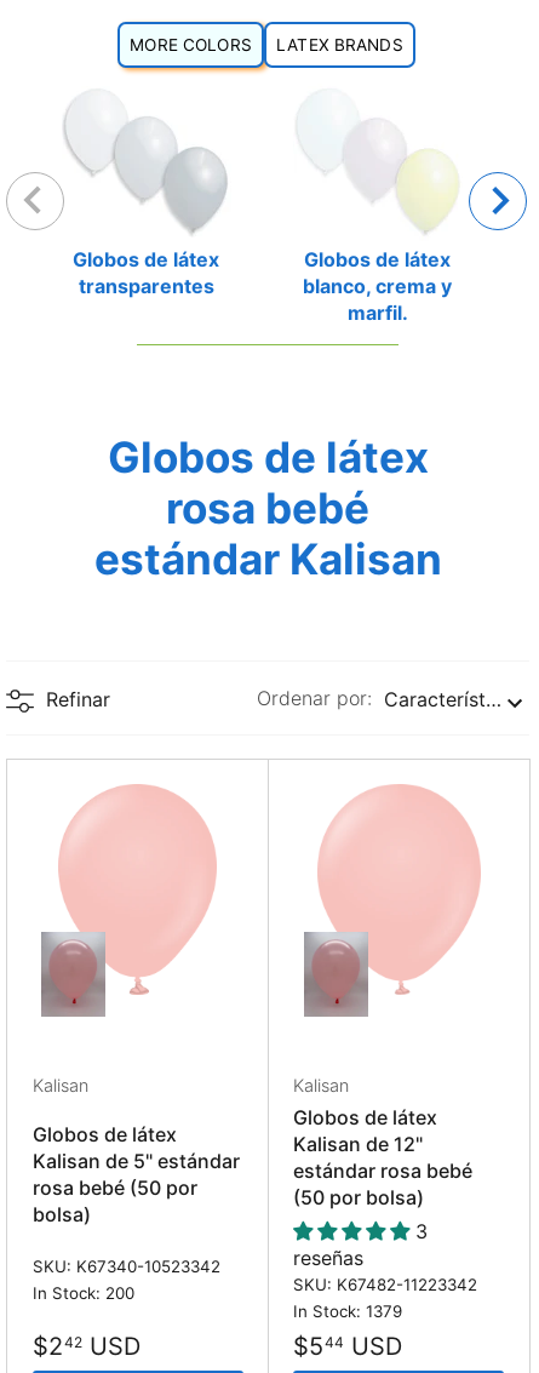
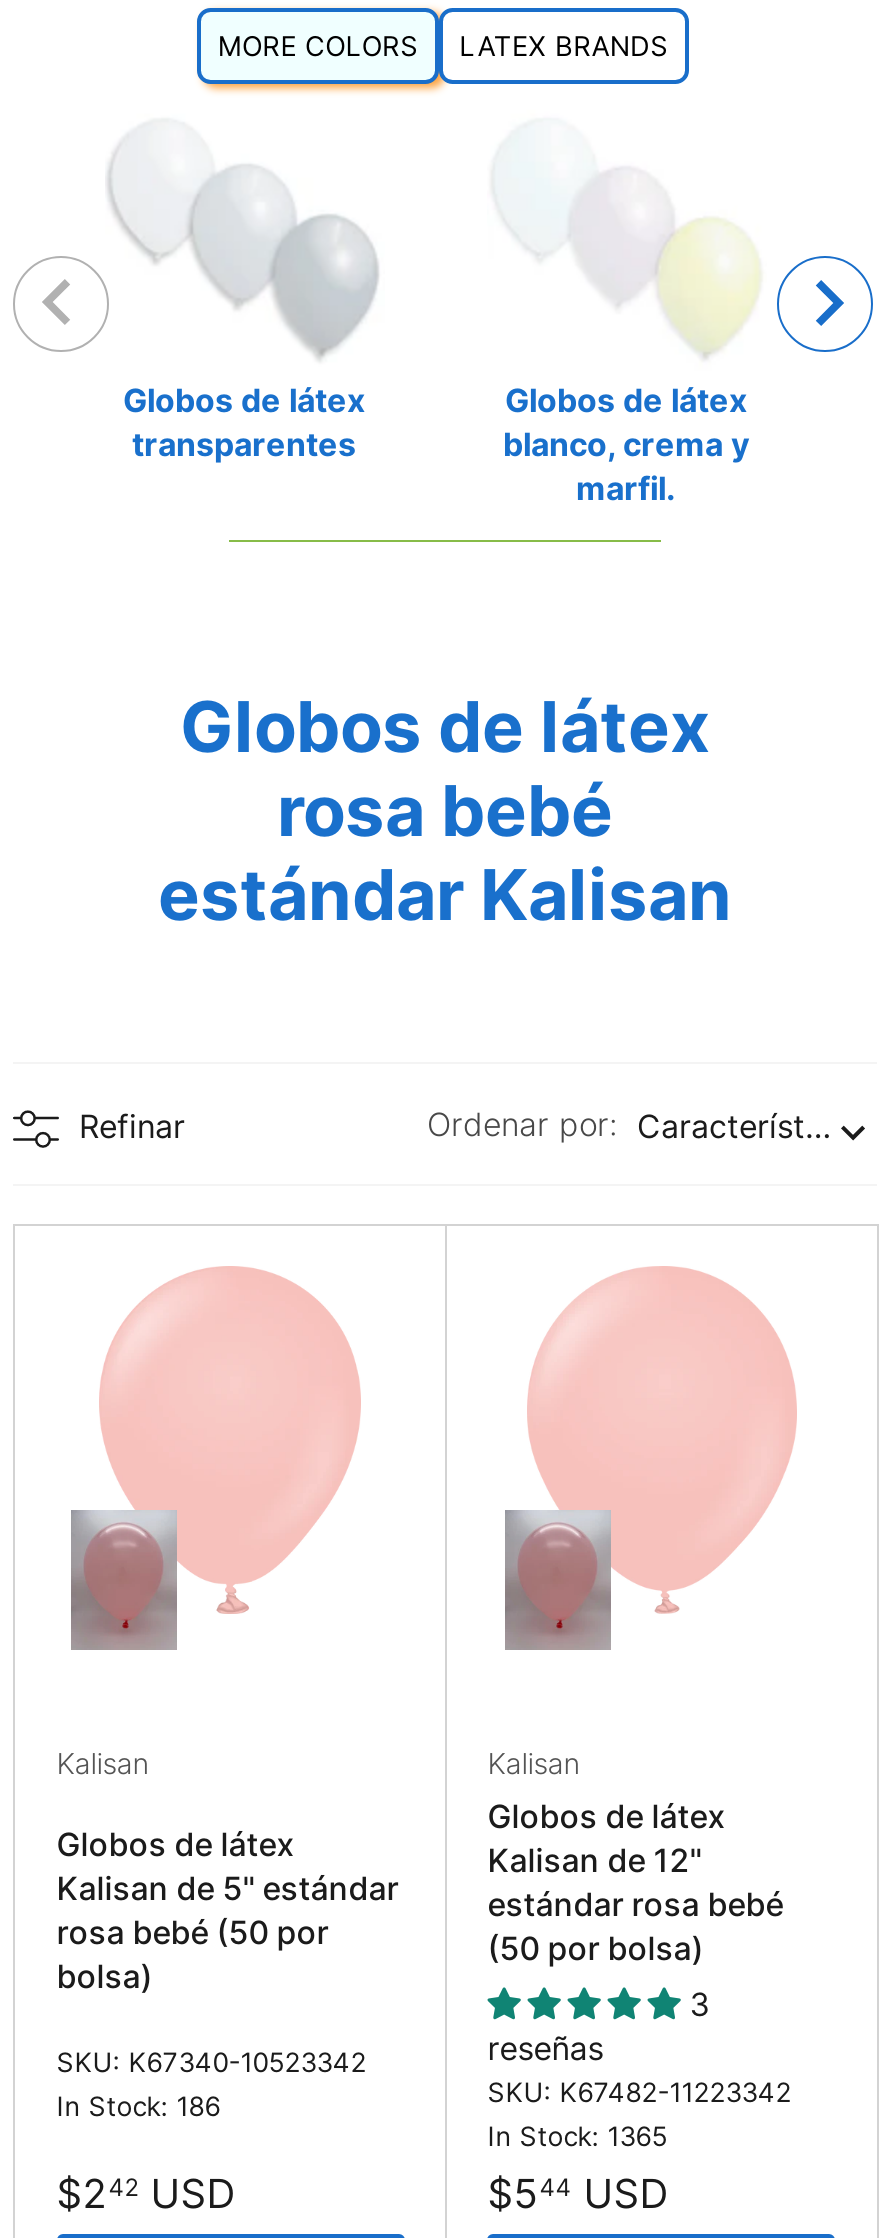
[32,1284,134,1303] In Stock: 200 -> [57,2091,221,2123] In Stock: 186
[293,1302,402,1321] In Stock: 1379 -> [488,2120,668,2152] In Stock: 1365

